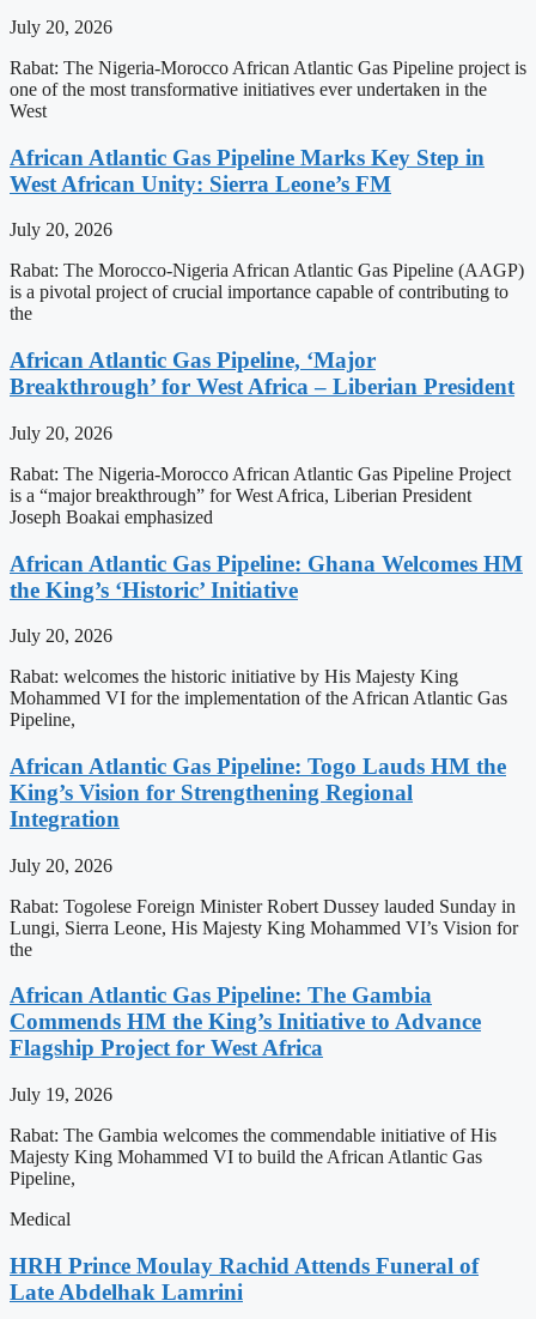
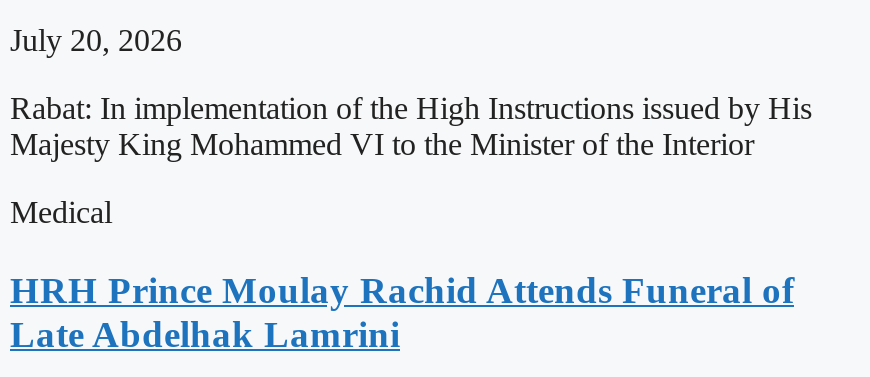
[10,58,526,1189] Rabat: The Nigeria-Morocco African Atlantic Gas Pipeline project is | one of the most transformative initiatives ever undertaken in the | West | African Atlantic Gas Pipeline Marks Key Step in | West African Unity: Sierra Leone’s FM | July 20, 2026 | Rabat: The Morocco-Nigeria African Atlantic Gas Pipeline (AAGP) | is a pivotal project of crucial importance capable of contributing to | the | African Atlantic Gas Pipeline, ‘Major | Breakthrough’ for West Africa – Liberian President | July 20, 2026 | Rabat: The Nigeria-Morocco African Atlantic Gas Pipeline Project | is a “major breakthrough” for West Africa, Liberian President | Joseph Boakai emphasized | African Atlantic Gas Pipeline: Ghana Welcomes HM | the King’s ‘Historic’ Initiative | July 20, 2026 | Rabat: welcomes the historic initiative by His Majesty King | Mohammed VI for the implementation of the African Atlantic Gas | Pipeline, | African Atlantic Gas Pipeline: Togo Lauds HM the | King’s Vision for Strengthening Regional | Integration | July 20, 2026 | Rabat: Togolese Foreign Minister Robert Dussey lauded Sunday in | Lungi, Sierra Leone, His Majesty King Mohammed VI’s Vision for | the | African Atlantic Gas Pipeline: The Gambia | Commends HM the King’s Initiative to Advance | Flagship Project for West Africa | July 19, 2026 | Rabat: The Gambia welcomes the commendable initiative of His | Majesty King Mohammed VI to build the African Atlantic Gas | Pipeline, -> [10,91,812,161] Rabat: In implementation of the High Instructions issued by His | Majesty King Mohammed VI to the Minister of the Interior

